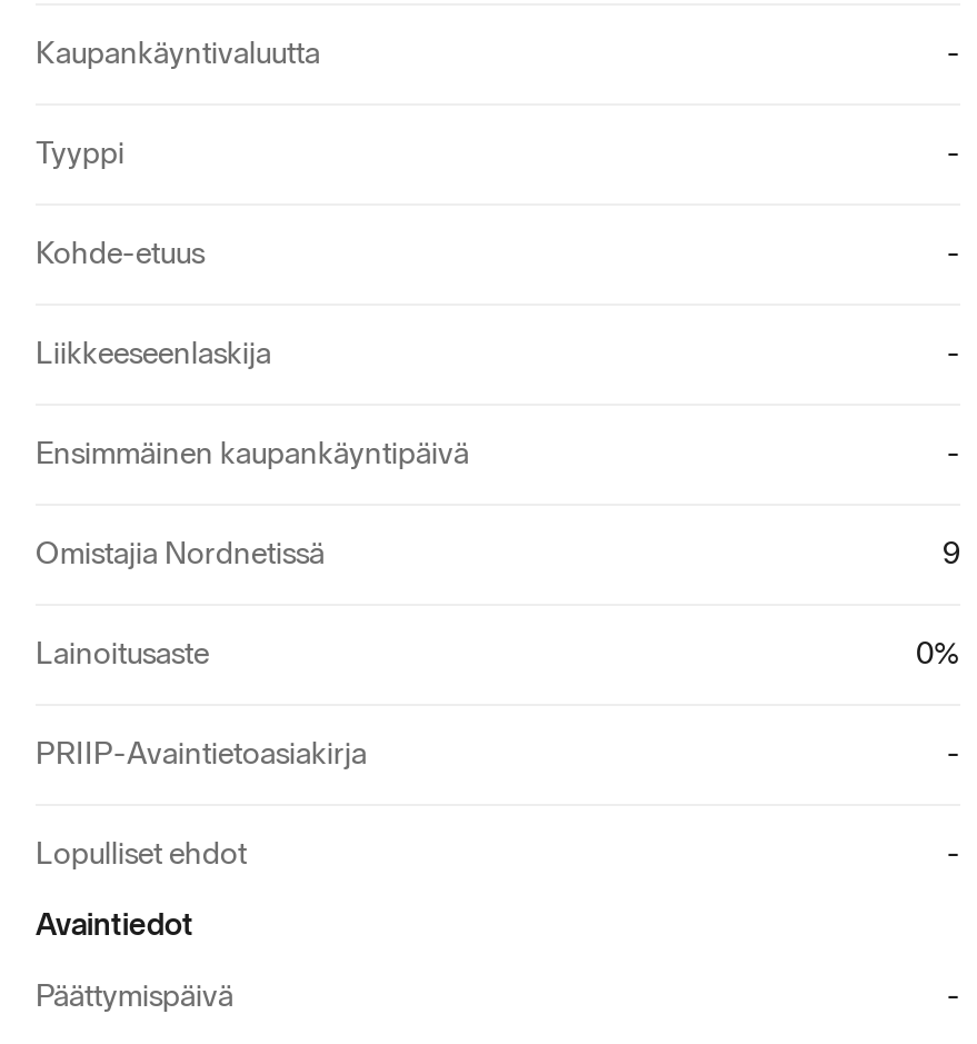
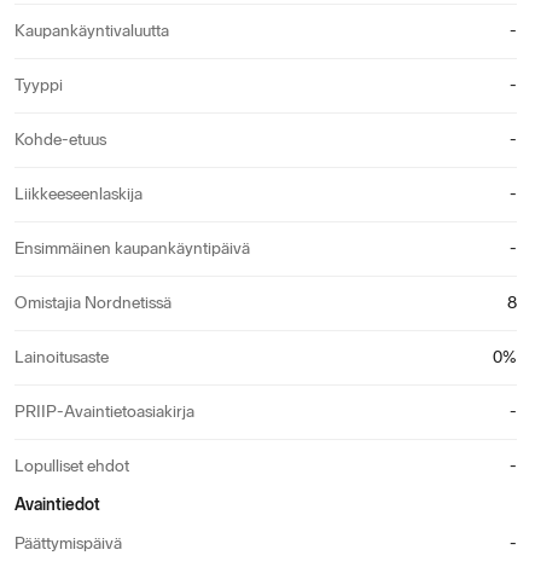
[943,535,960,573] 9 -> [507,293,517,313] 8

